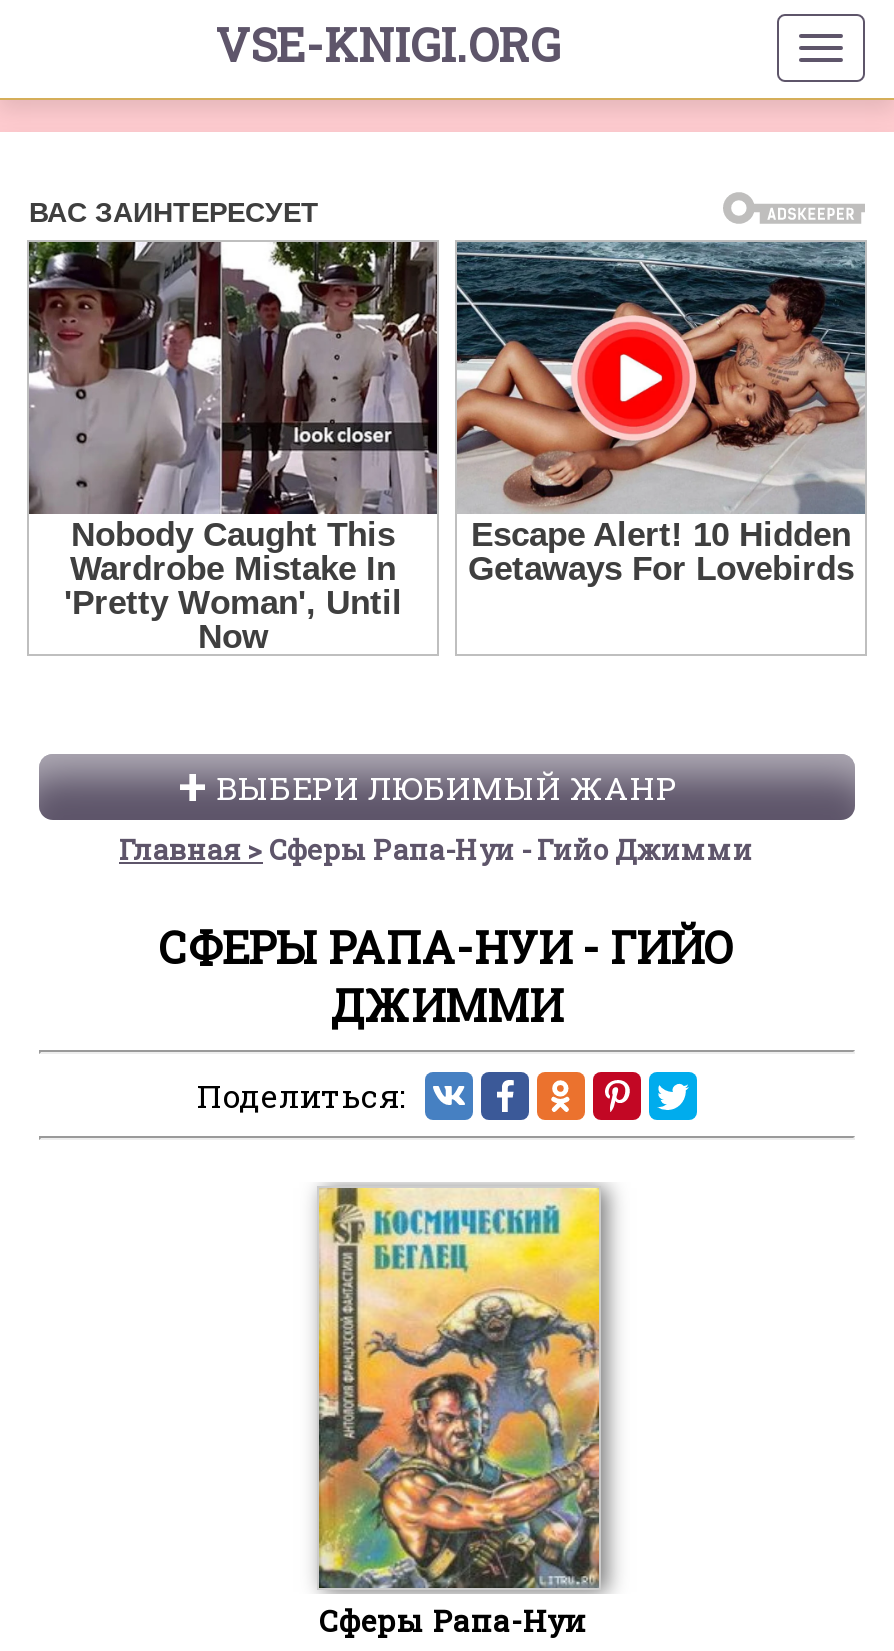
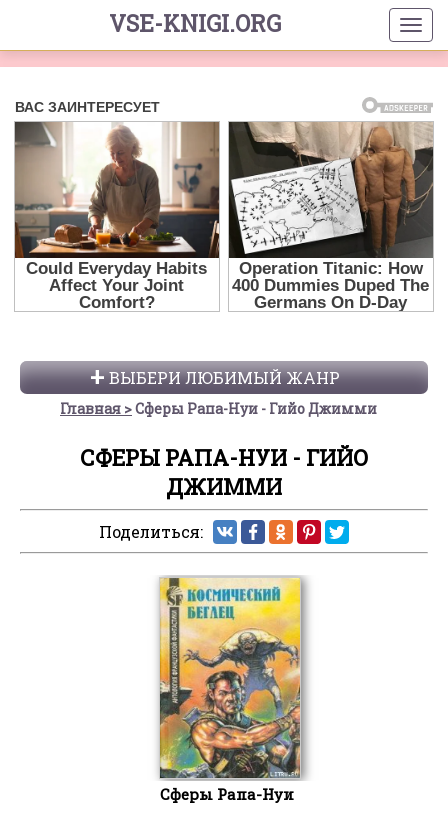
[29,240,439,644] [image] -> [15,121,220,309] [image]
[455,240,865,614] [image] -> [228,121,434,312] [image]

